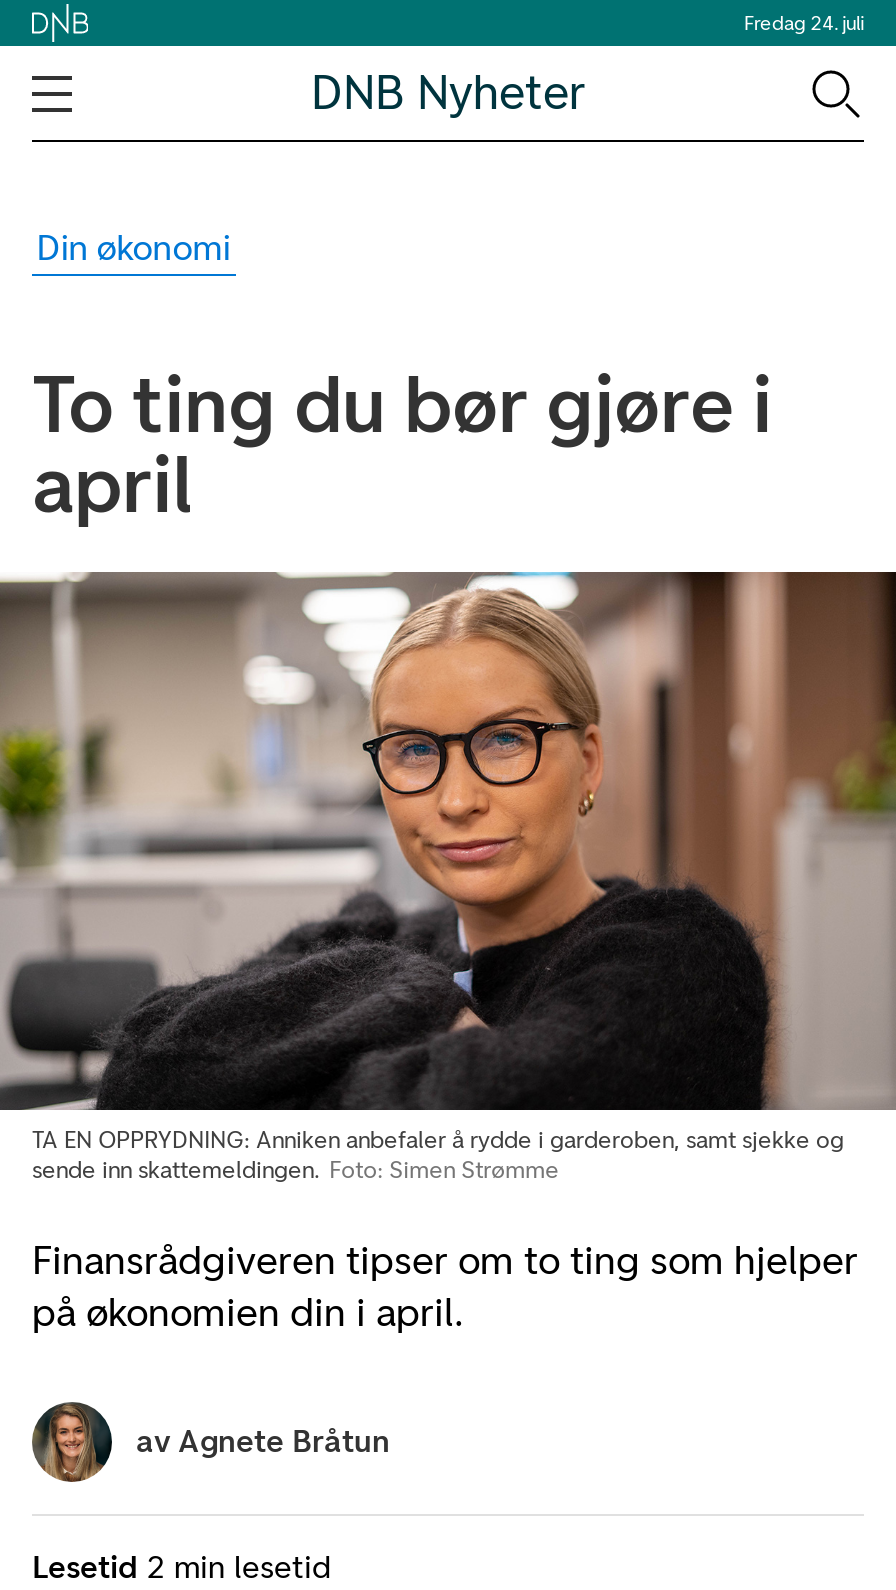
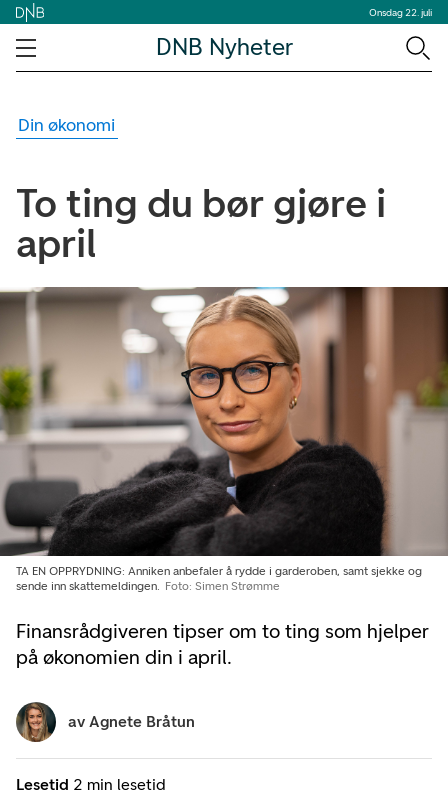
[744,9,864,35] Fredag 24. juli -> [369,5,432,18] Onsdag 22. juli

